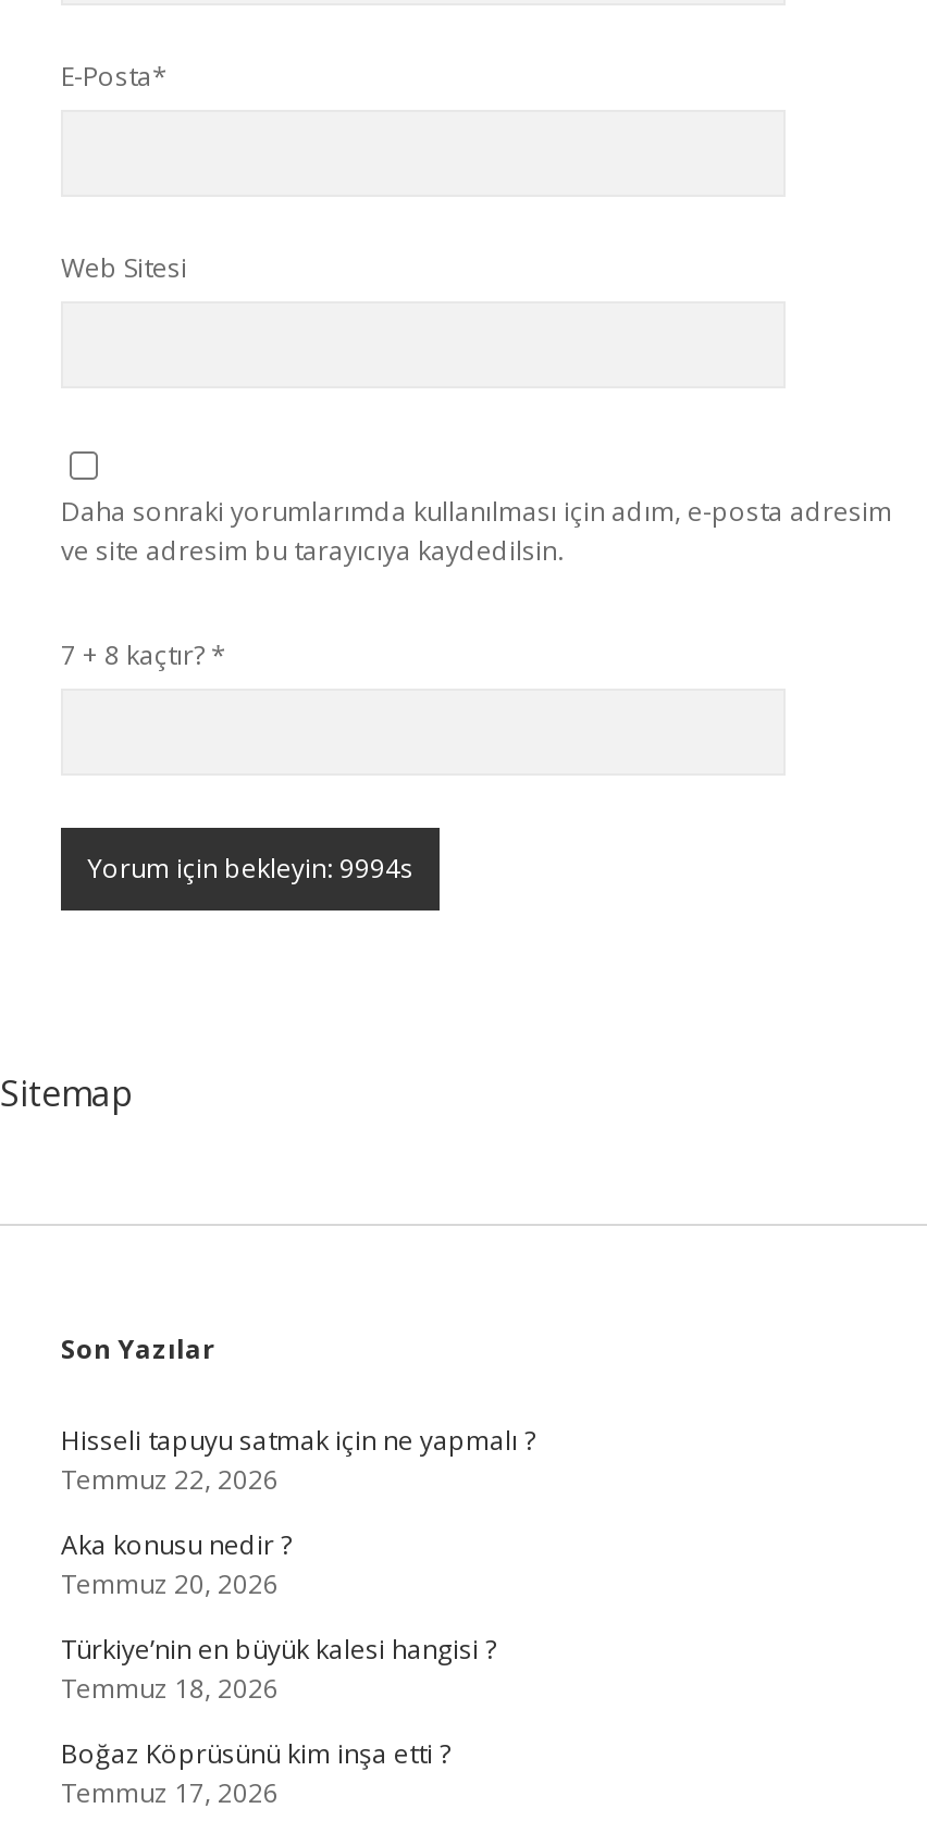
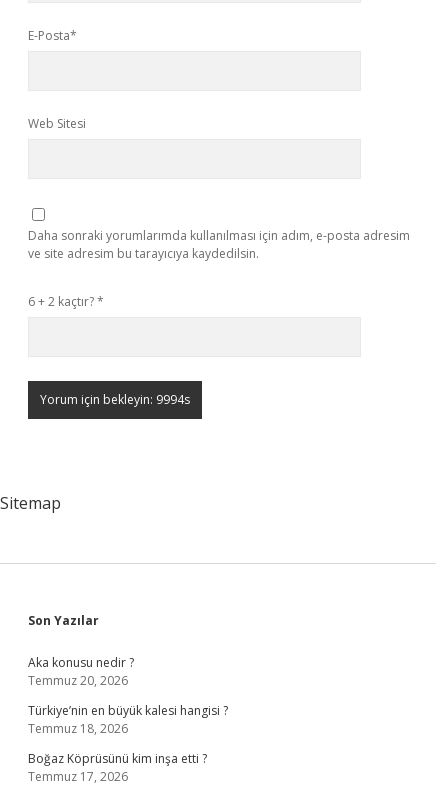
[61,636,226,673] 7 + 8 kaçtır? * -> [28,293,104,310] 6 + 2 kaçtır? *
[61,1422,535,1498] Hisseli tapuyu satmak için ne yapmalı ? | Temmuz 22, 2026 -> none

